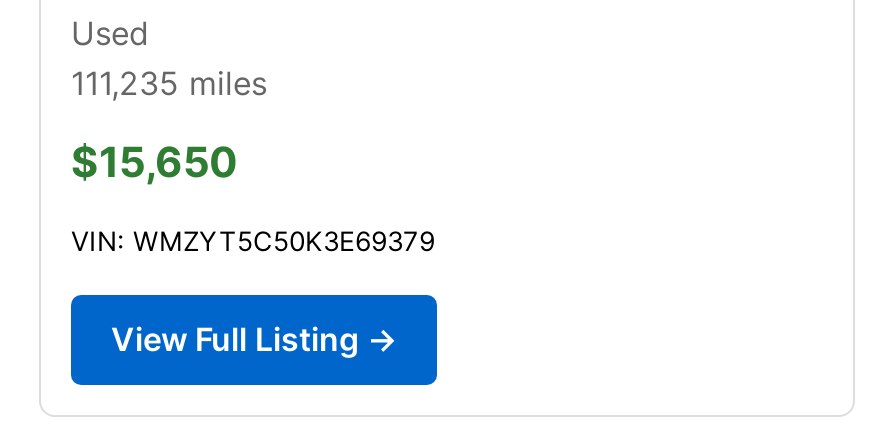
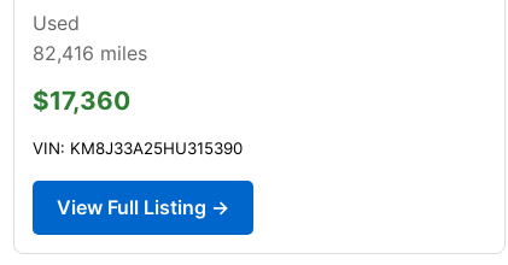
[71,63,267,103] 111,235 miles -> [33,41,147,65] 82,416 miles
[71,137,237,187] $15,650 -> [33,85,130,116] $17,360
[71,225,435,257] VIN: WMZYT5C50K3E69379 -> [33,138,243,158] VIN: KM8J33A25HU315390

